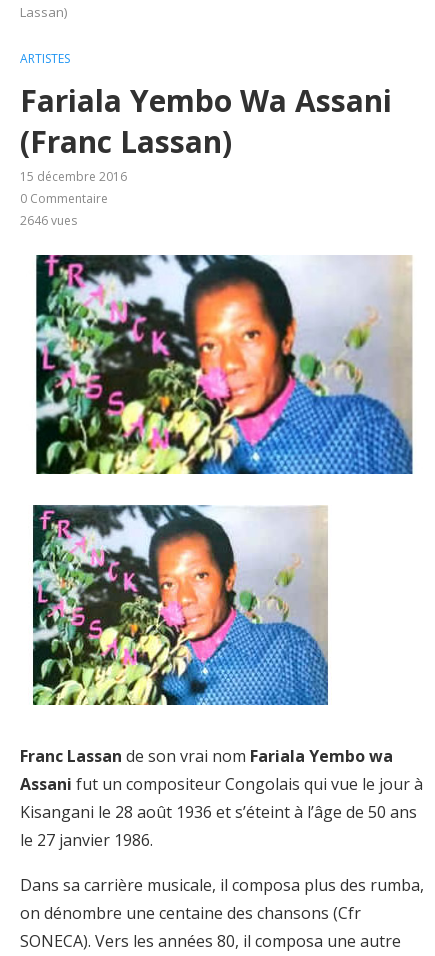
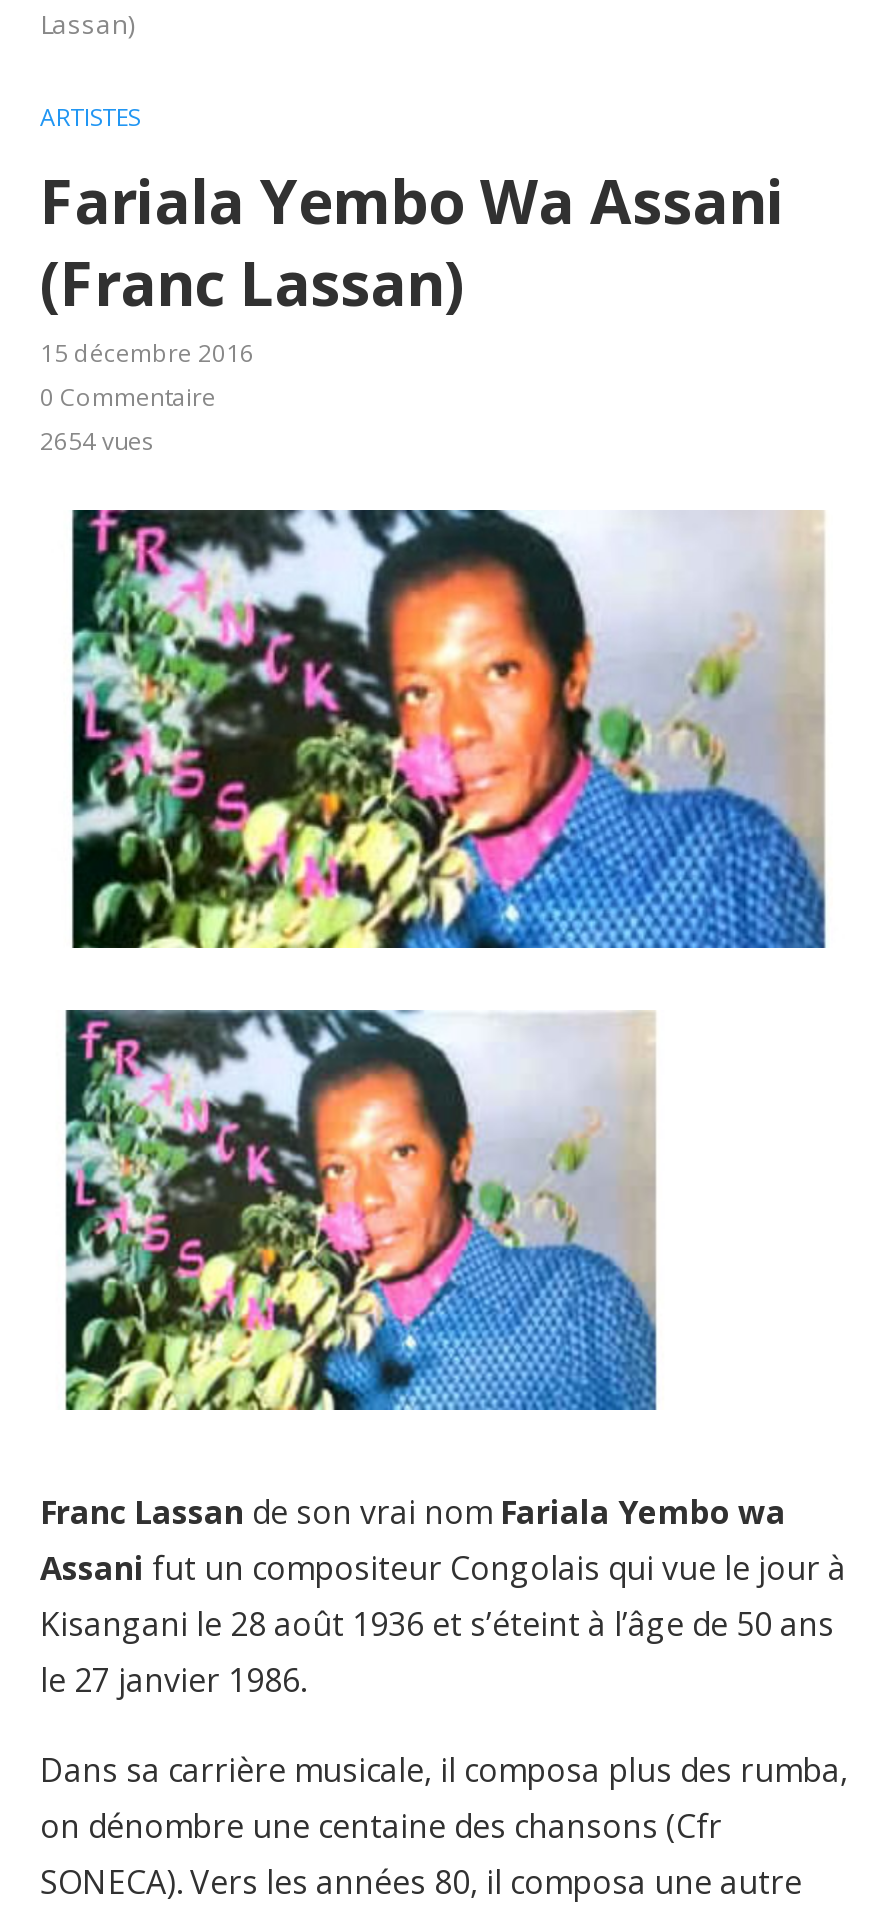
[20,212,77,229] 2646 vues -> [40,424,154,458] 2654 vues

